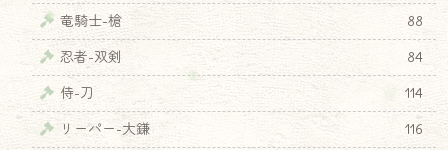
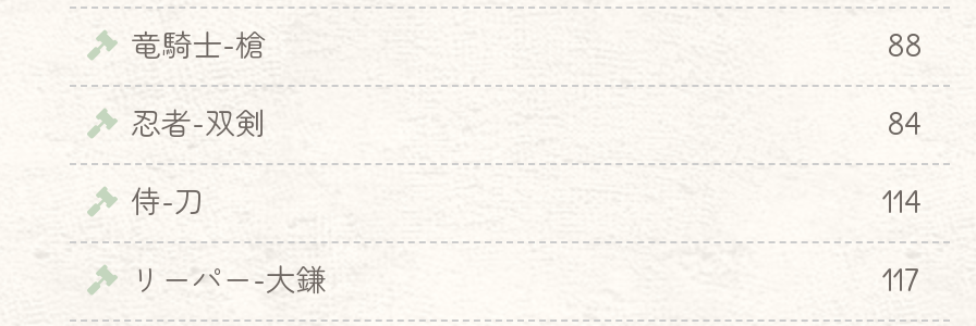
[405,120,423,138] 116 -> [882,260,922,299] 117

